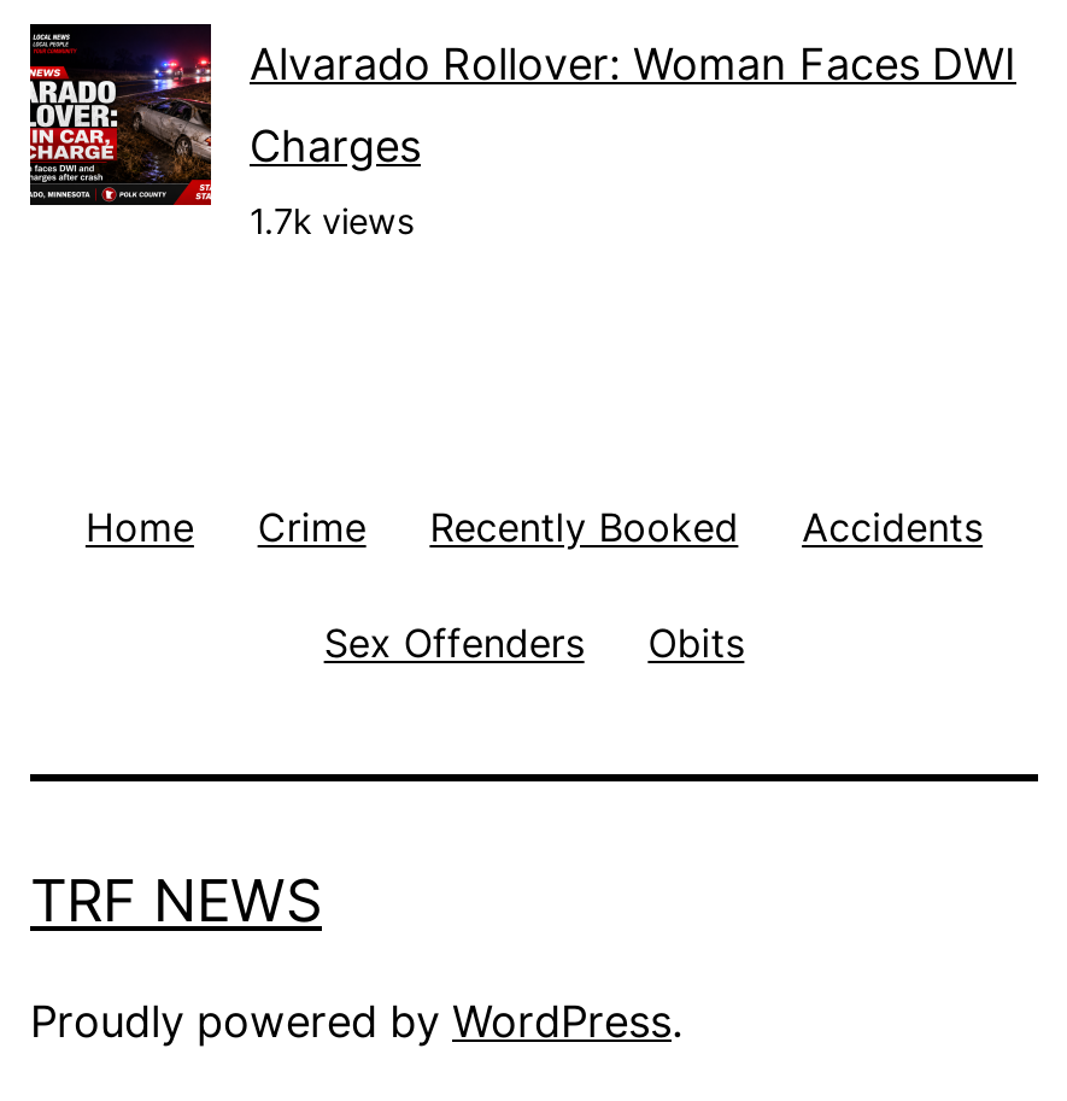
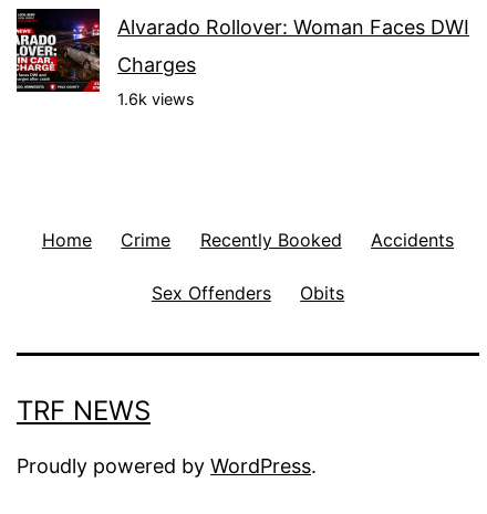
[250,200,416,241] 1.7k views -> [117,89,195,108] 1.6k views

